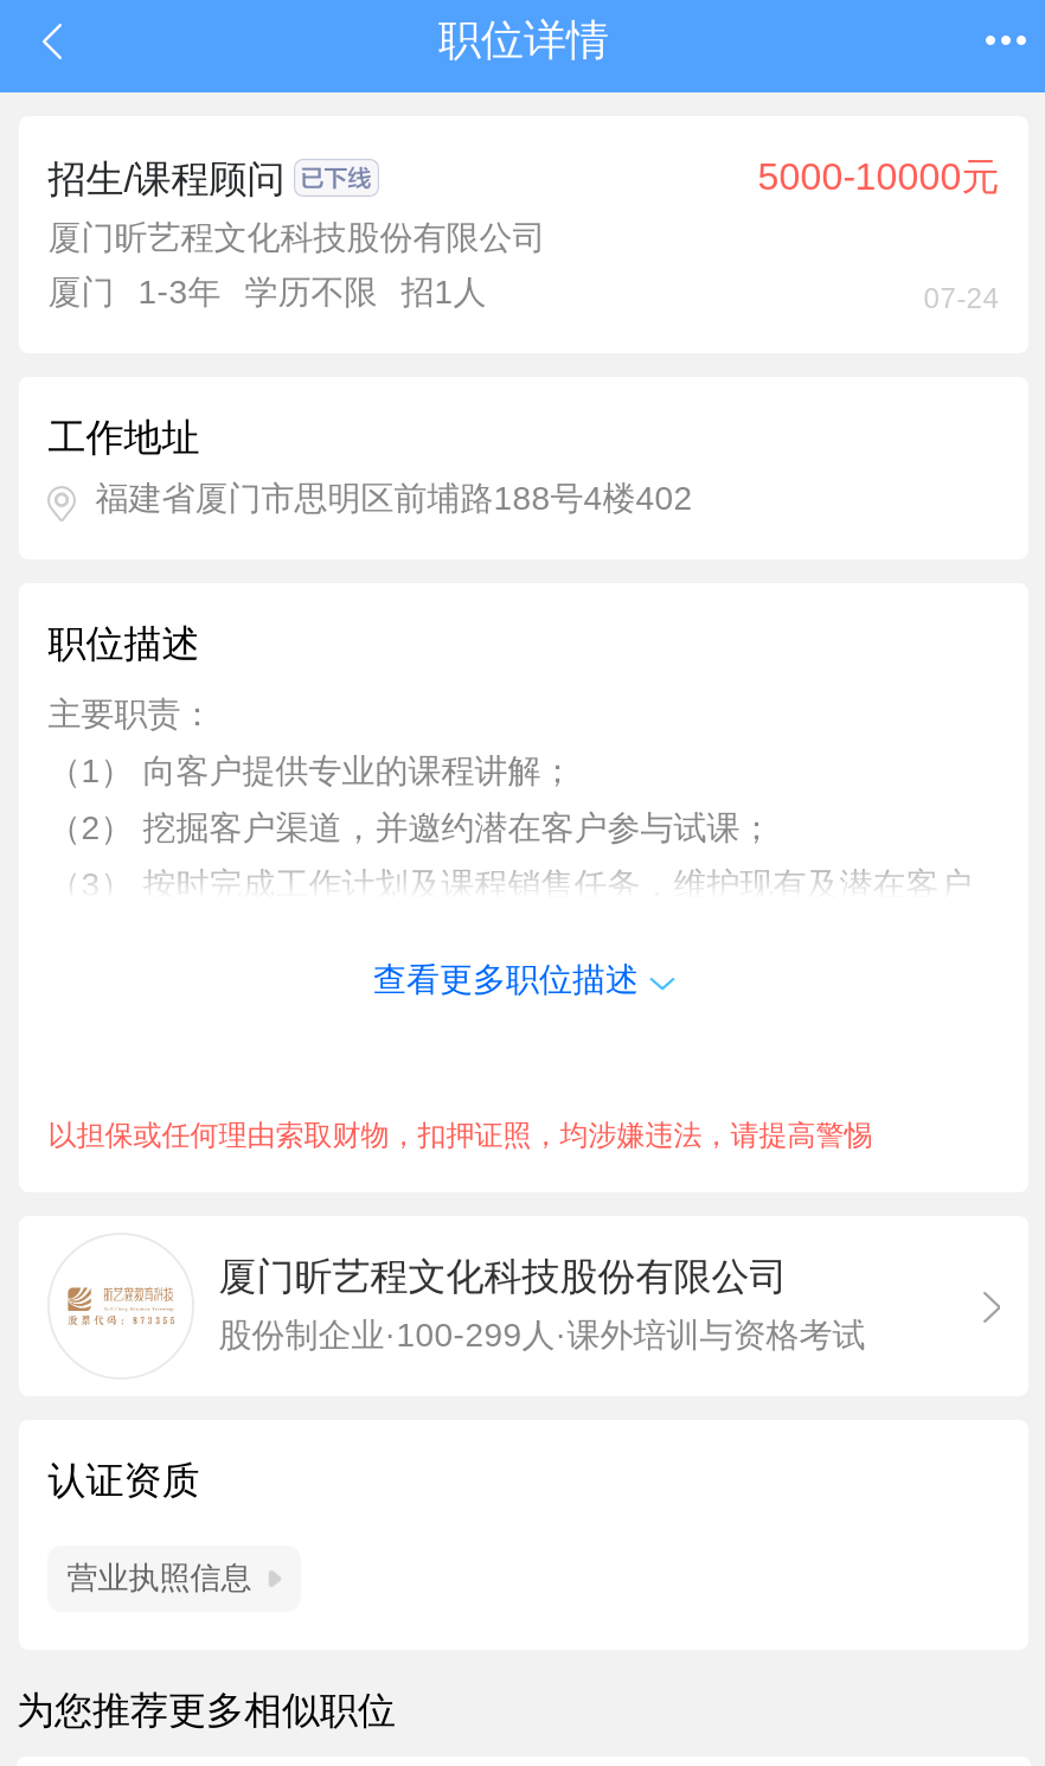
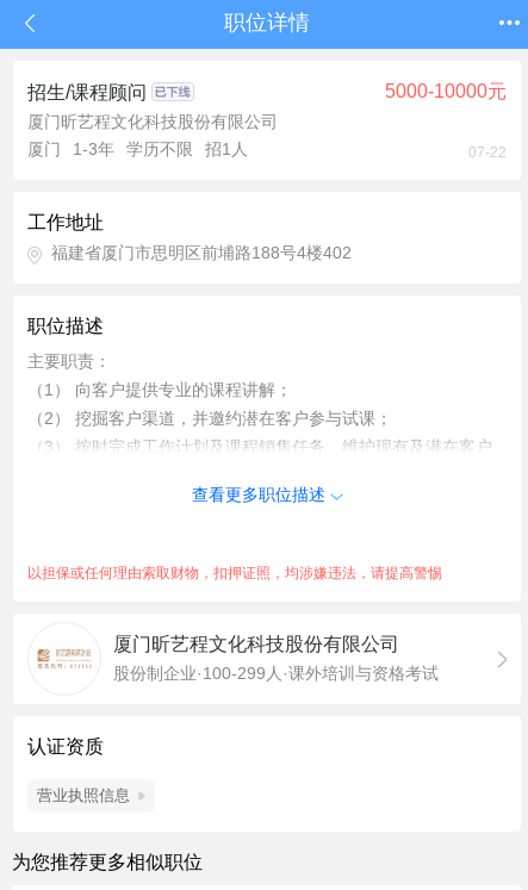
[924,282,1000,315] 07-24 -> [468,144,506,161] 07-22

